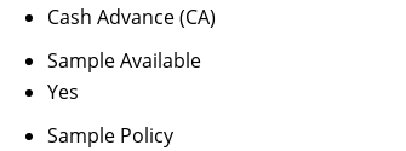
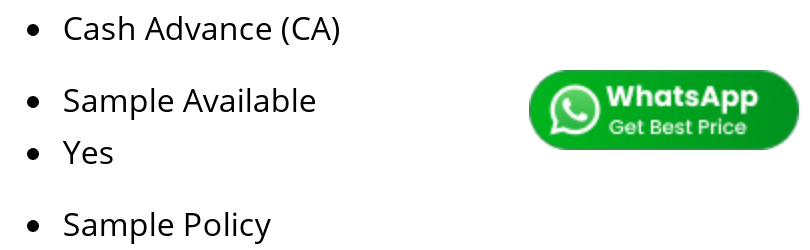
none -> [527,68,801,152] [image]

